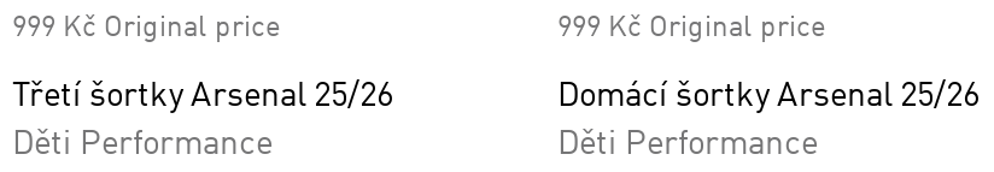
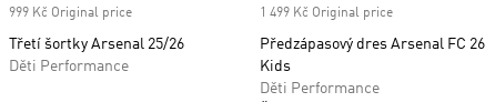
[557,14,825,43] 999 Kč Original price -> [260,7,393,20] 1 499 Kč Original price
[557,79,980,113] Domácí šortky Arsenal 25/26 -> [260,37,485,74] Předzápasový dres Arsenal FC 26 | Kids

